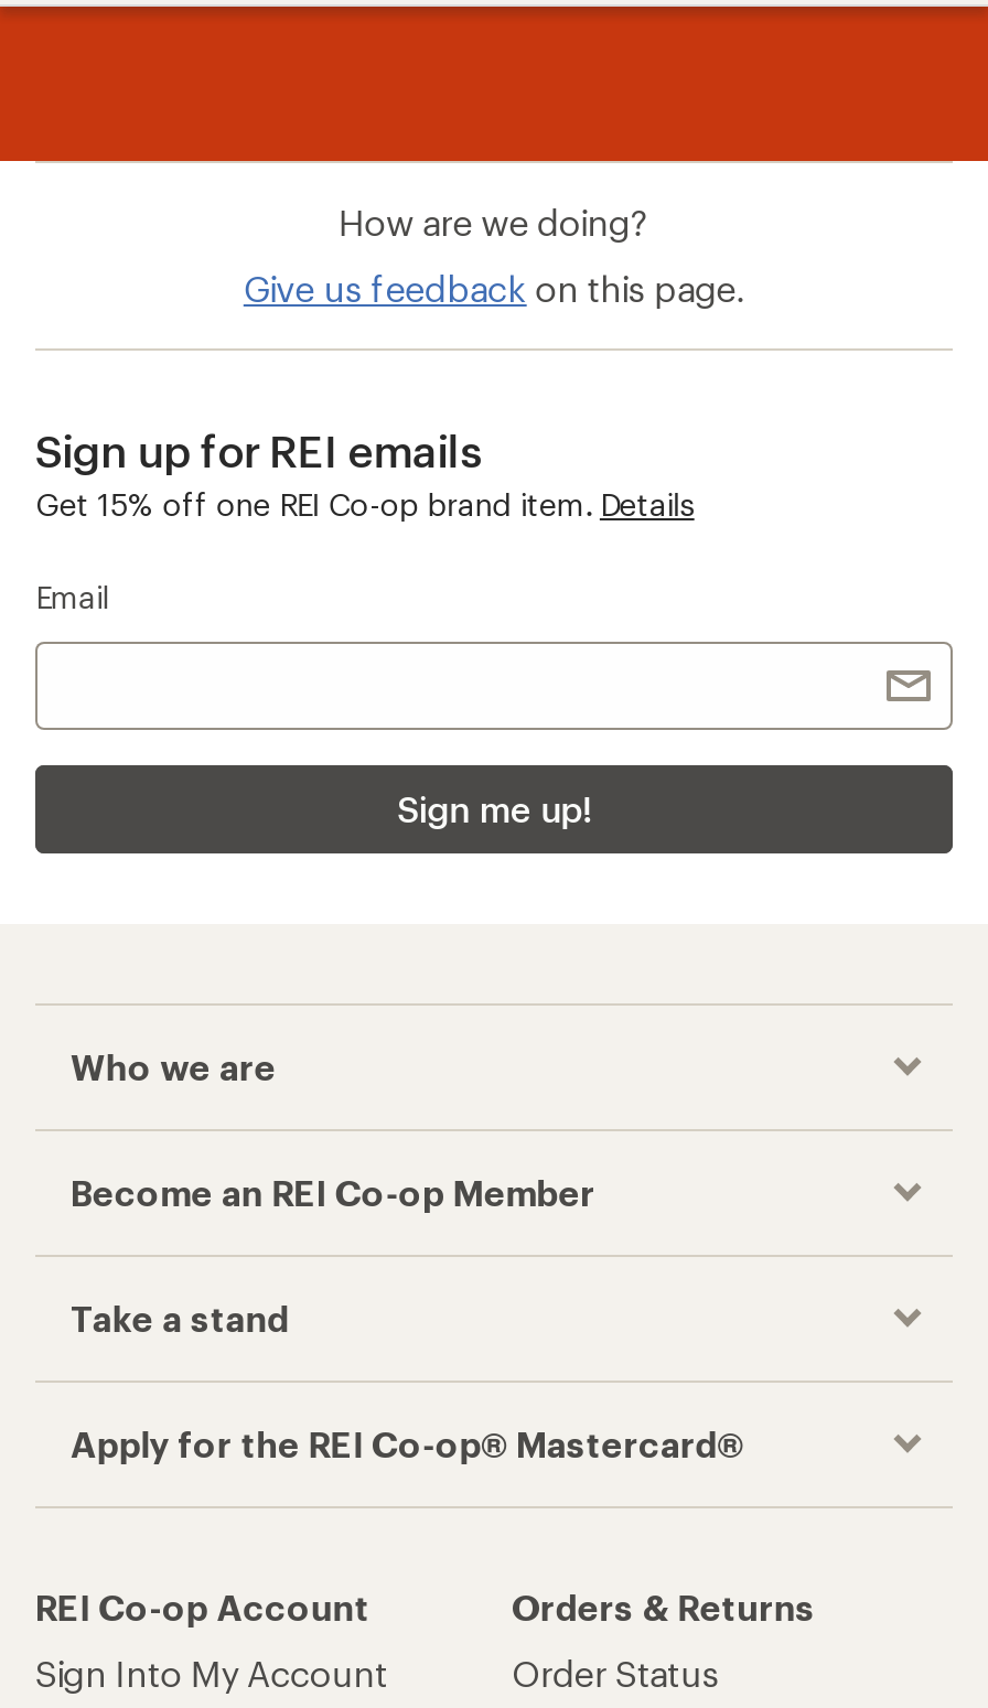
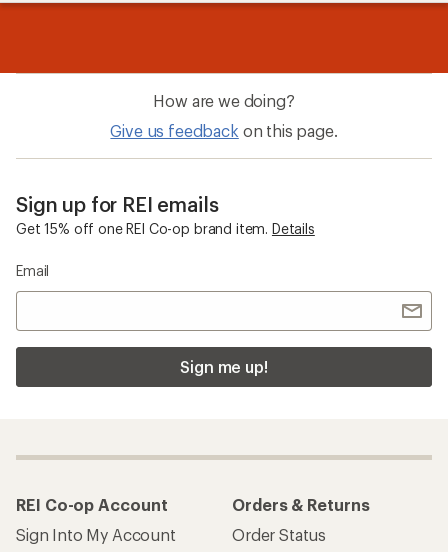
[71,1045,743,1464] Who we are | Become an REI Co-op Member | Take a stand | Apply for the REI Co-op® Mastercard® -> none

